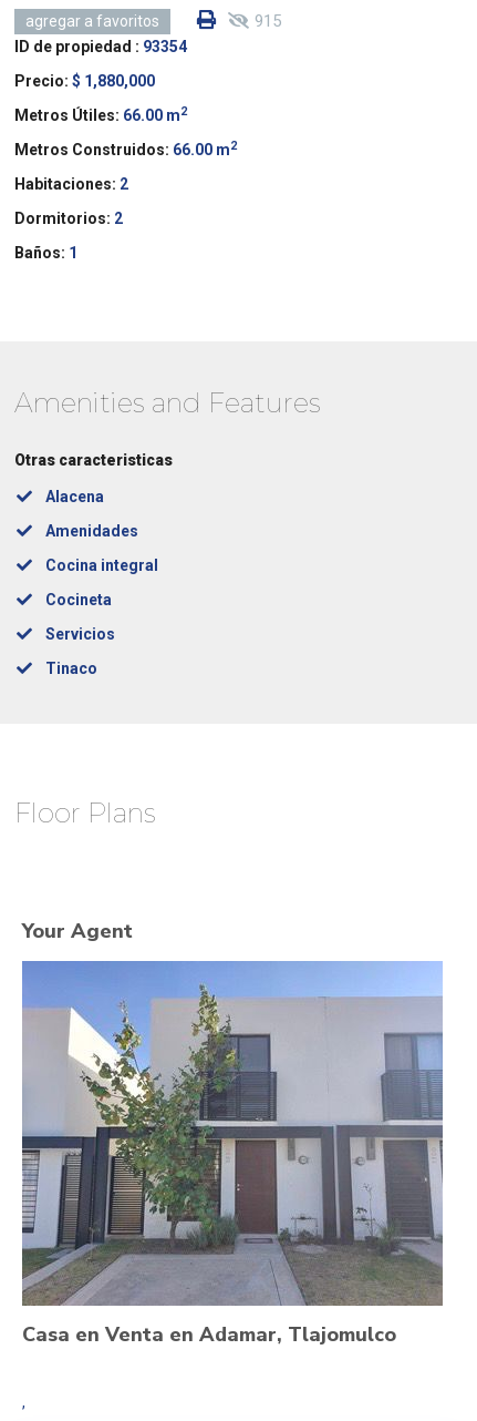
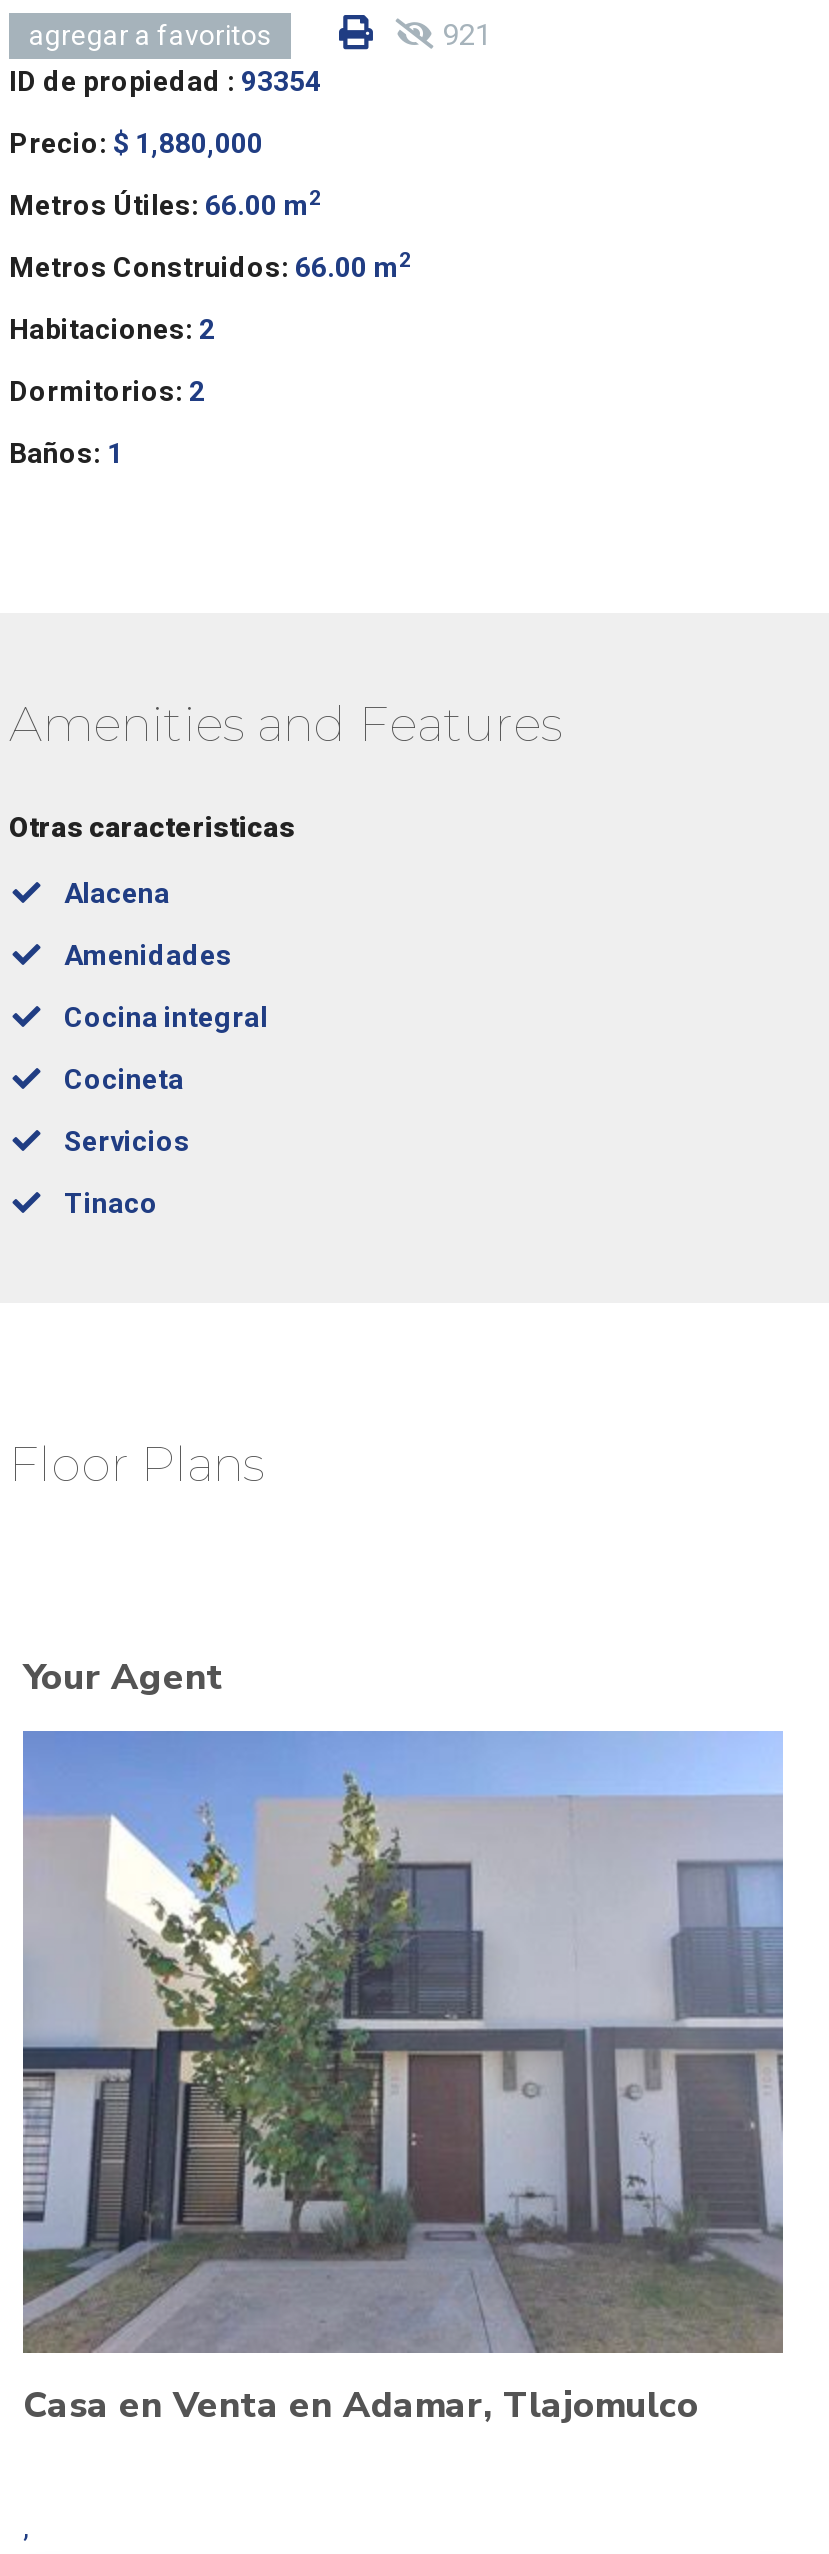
[255,11,281,31] 915 -> [443,17,491,53] 921

